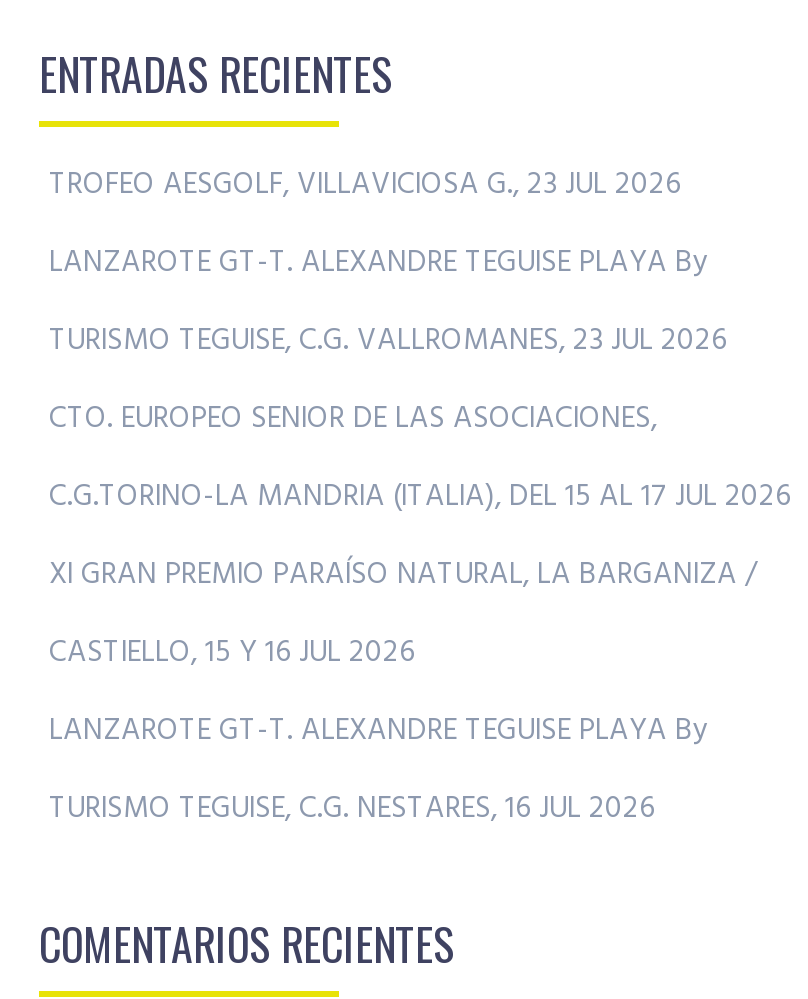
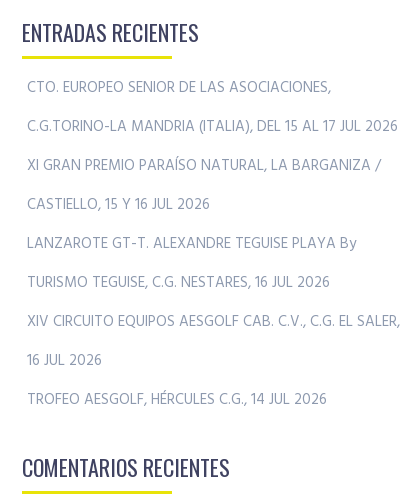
[49,160,727,364] TROFEO AESGOLF, VILLAVICIOSA G., 23 JUL 2026 | LANZAROTE GT-T. ALEXANDRE TEGUISE PLAYA By | TURISMO TEGUISE, C.G. VALLROMANES, 23 JUL 2026 -> none
moved [49,394,791,832] -> [27,75,398,294]: CTO. EUROPEO SENIOR DE LAS ASOCIACIONES, | C.G.TORINO-LA MANDRIA (ITALIA), DEL 15 AL 17 JUL 2026 | XI GRAN PREMIO PARAÍSO NATURAL, LA BARGANIZA / | CASTIELLO, 15 Y 16 JUL 2026 | LANZAROTE GT-T. ALEXANDRE TEGUISE PLAYA By | TURISMO TEGUISE, C.G. NESTARES, 16 JUL 2026
none -> [27,309,400,411] XIV CIRCUITO EQUIPOS AESGOLF CAB. C.V., C.G. EL SALER, | 16 JUL 2026 | TROFEO AESGOLF, HÉRCULES C.G., 14 JUL 2026

